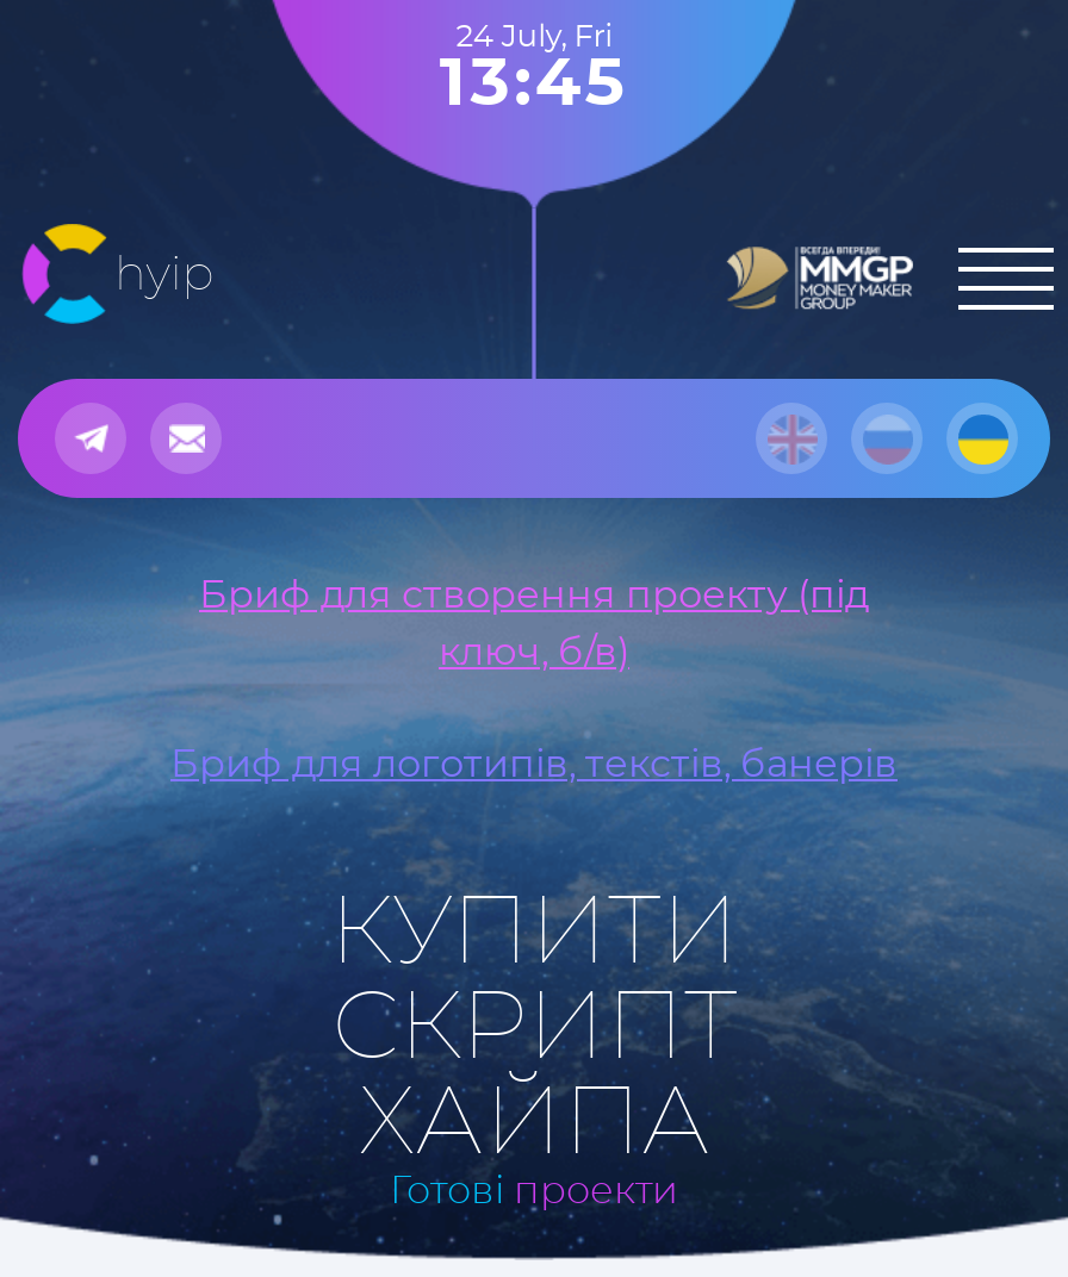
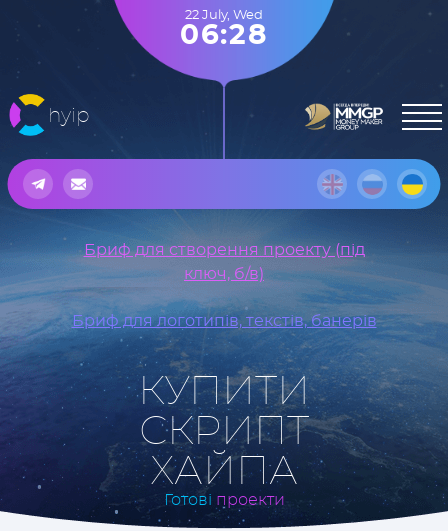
[456,21,612,52] 24 July, Fri -> [185,9,263,22] 22 July, Wed
[440,52,628,118] 13:45 -> [180,22,268,50] 06:28

